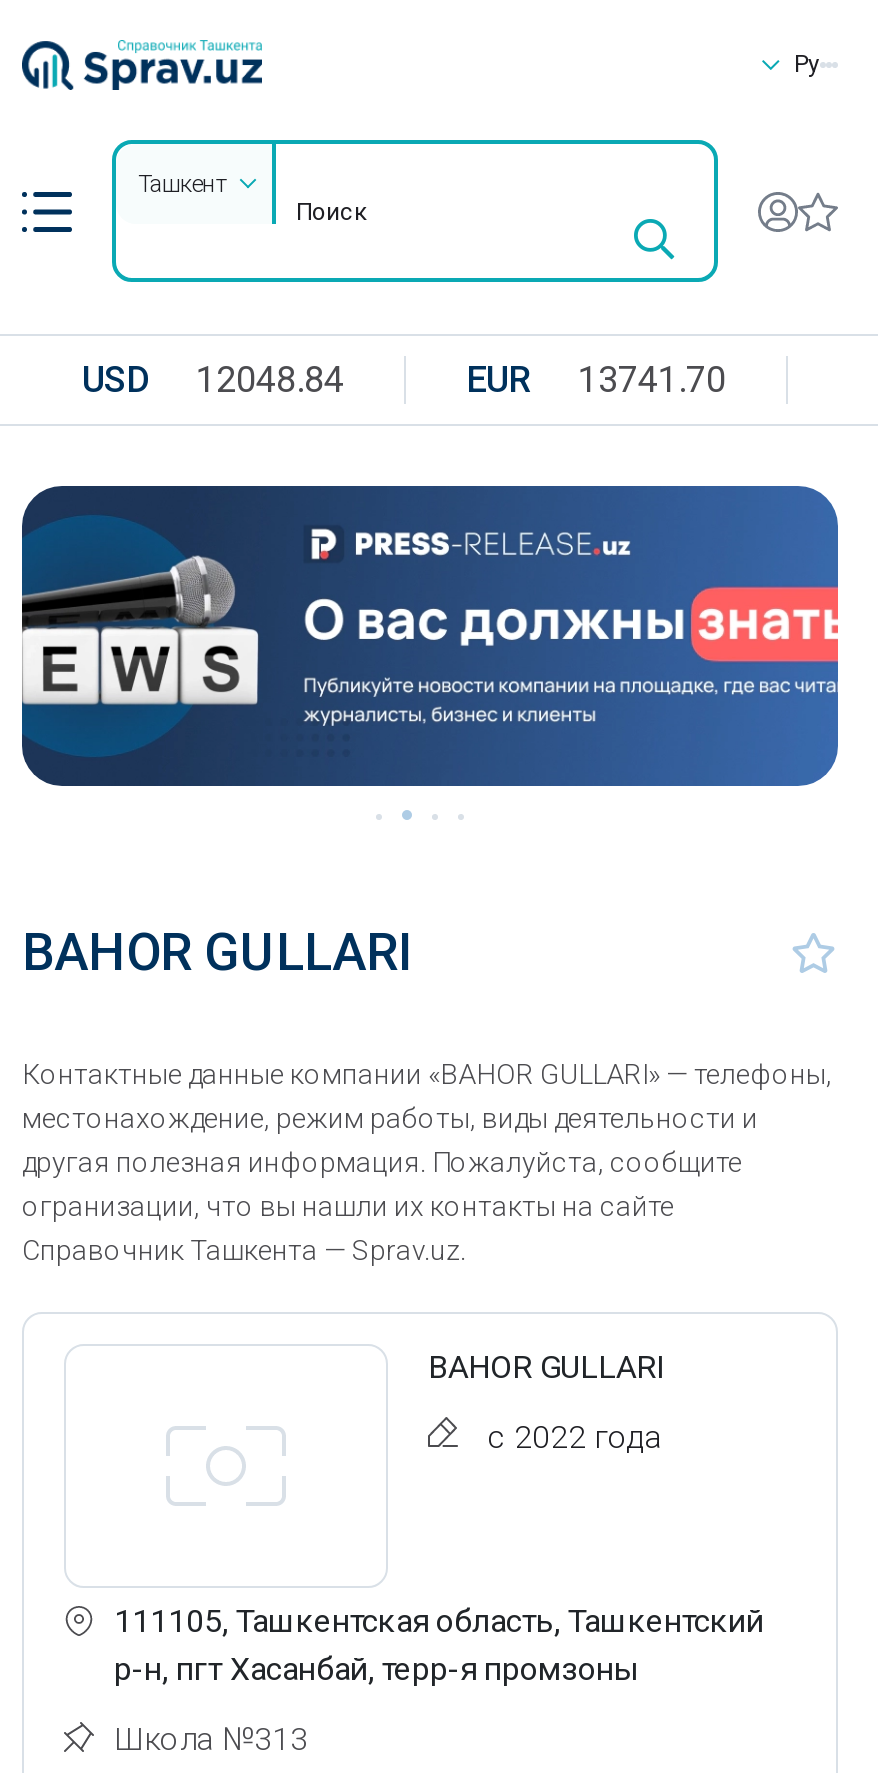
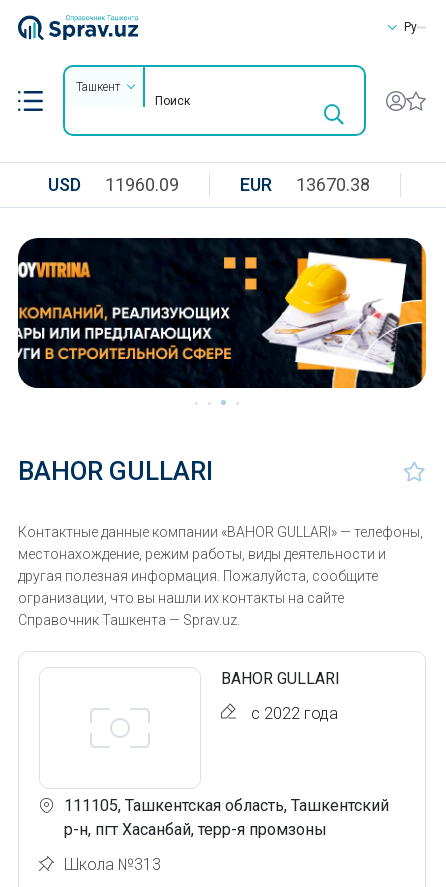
[82,358,344,400] USD 12048.84 -> [48,174,179,195] USD 11960.09
[466,358,726,400] EUR 13741.70 -> [240,174,370,195] EUR 13670.38
[20,484,840,788] [image] -> [17,237,427,389] [image]

